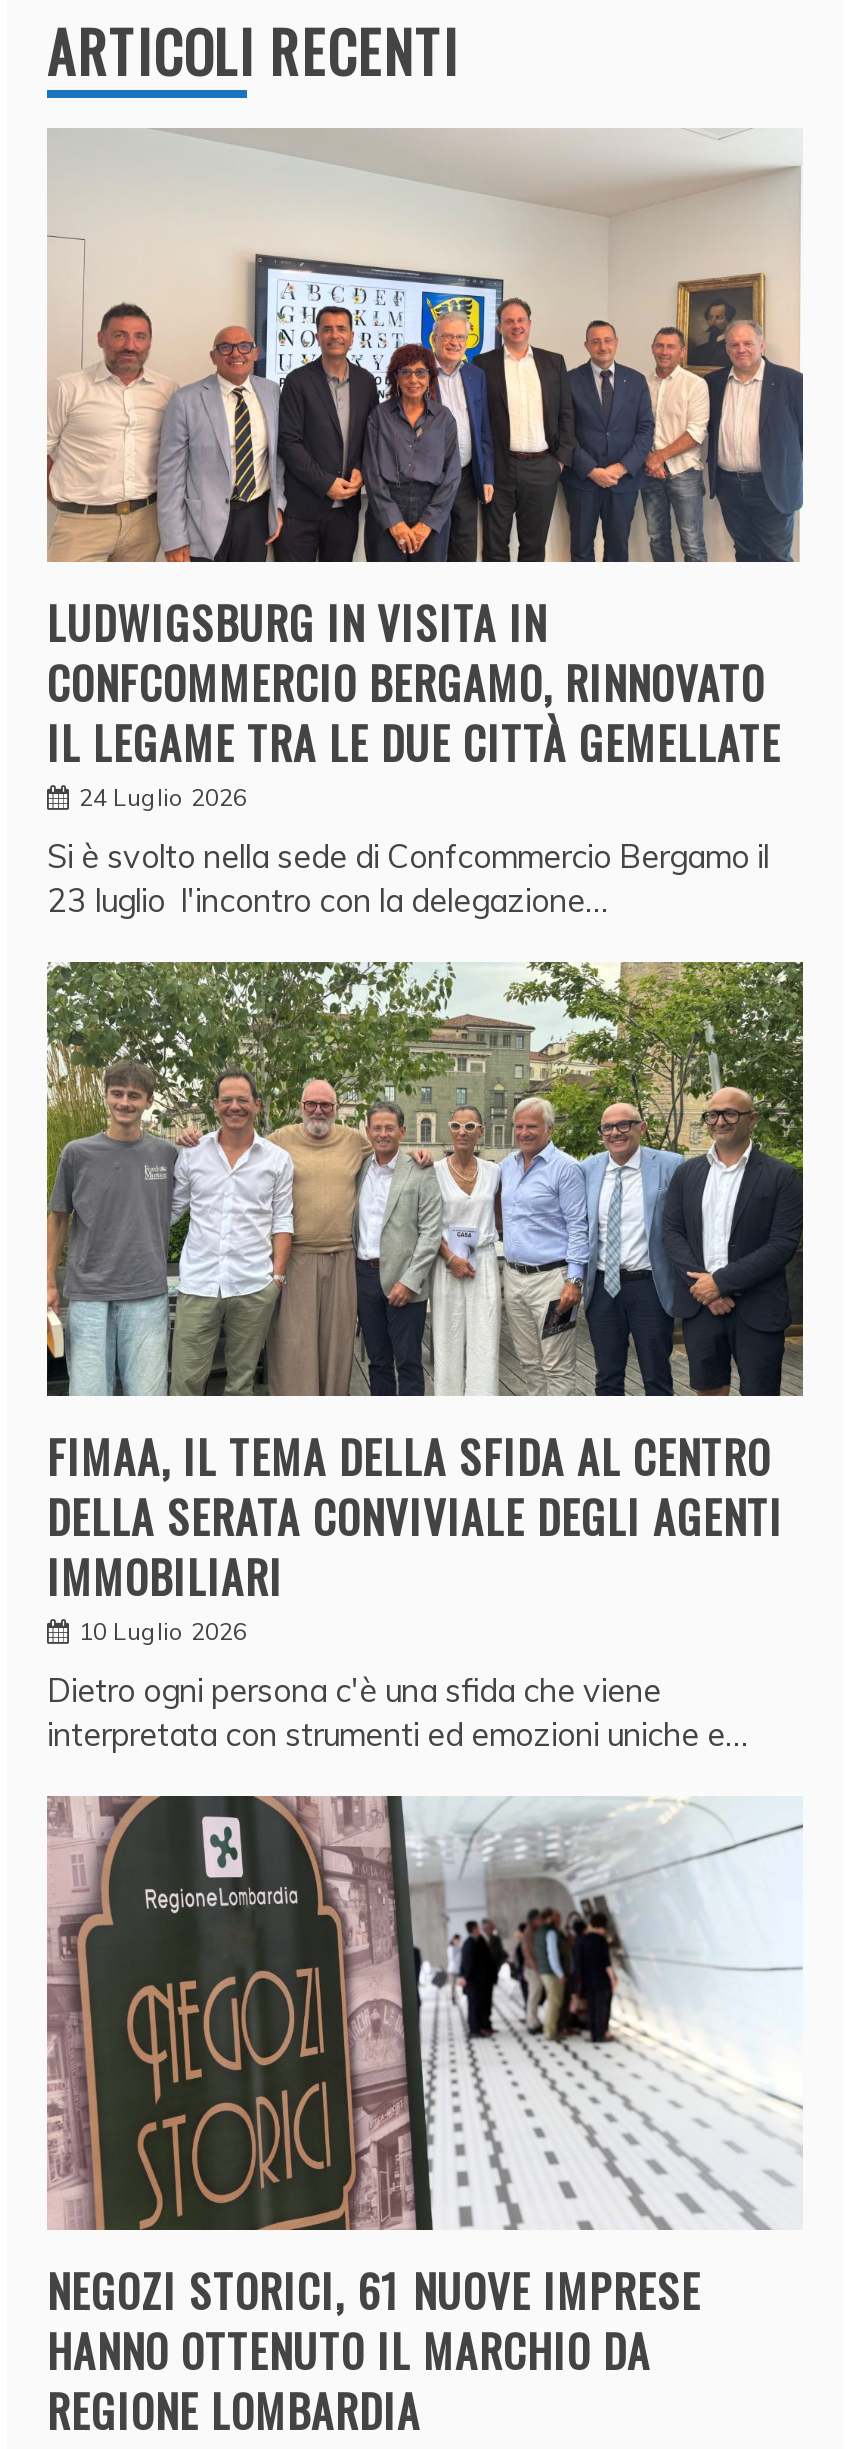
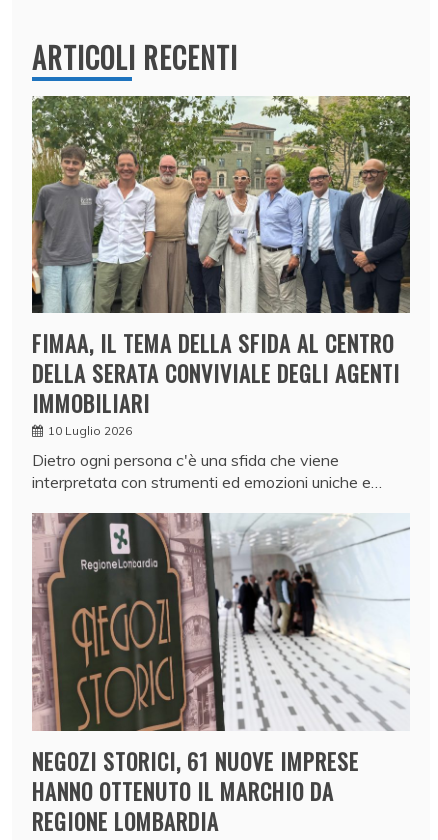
[47,128,805,920] [image] | LUDWIGSBURG IN VISITA IN | CONFCOMMERCIO BERGAMO, RINNOVATO | IL LEGAME TRA LE DUE CITTÀ GEMELLATE | 24 Luglio 2026 | Si è svolto nella sede di Confcommercio Bergamo il | 23 luglio l'incontro con la delegazione… -> none

